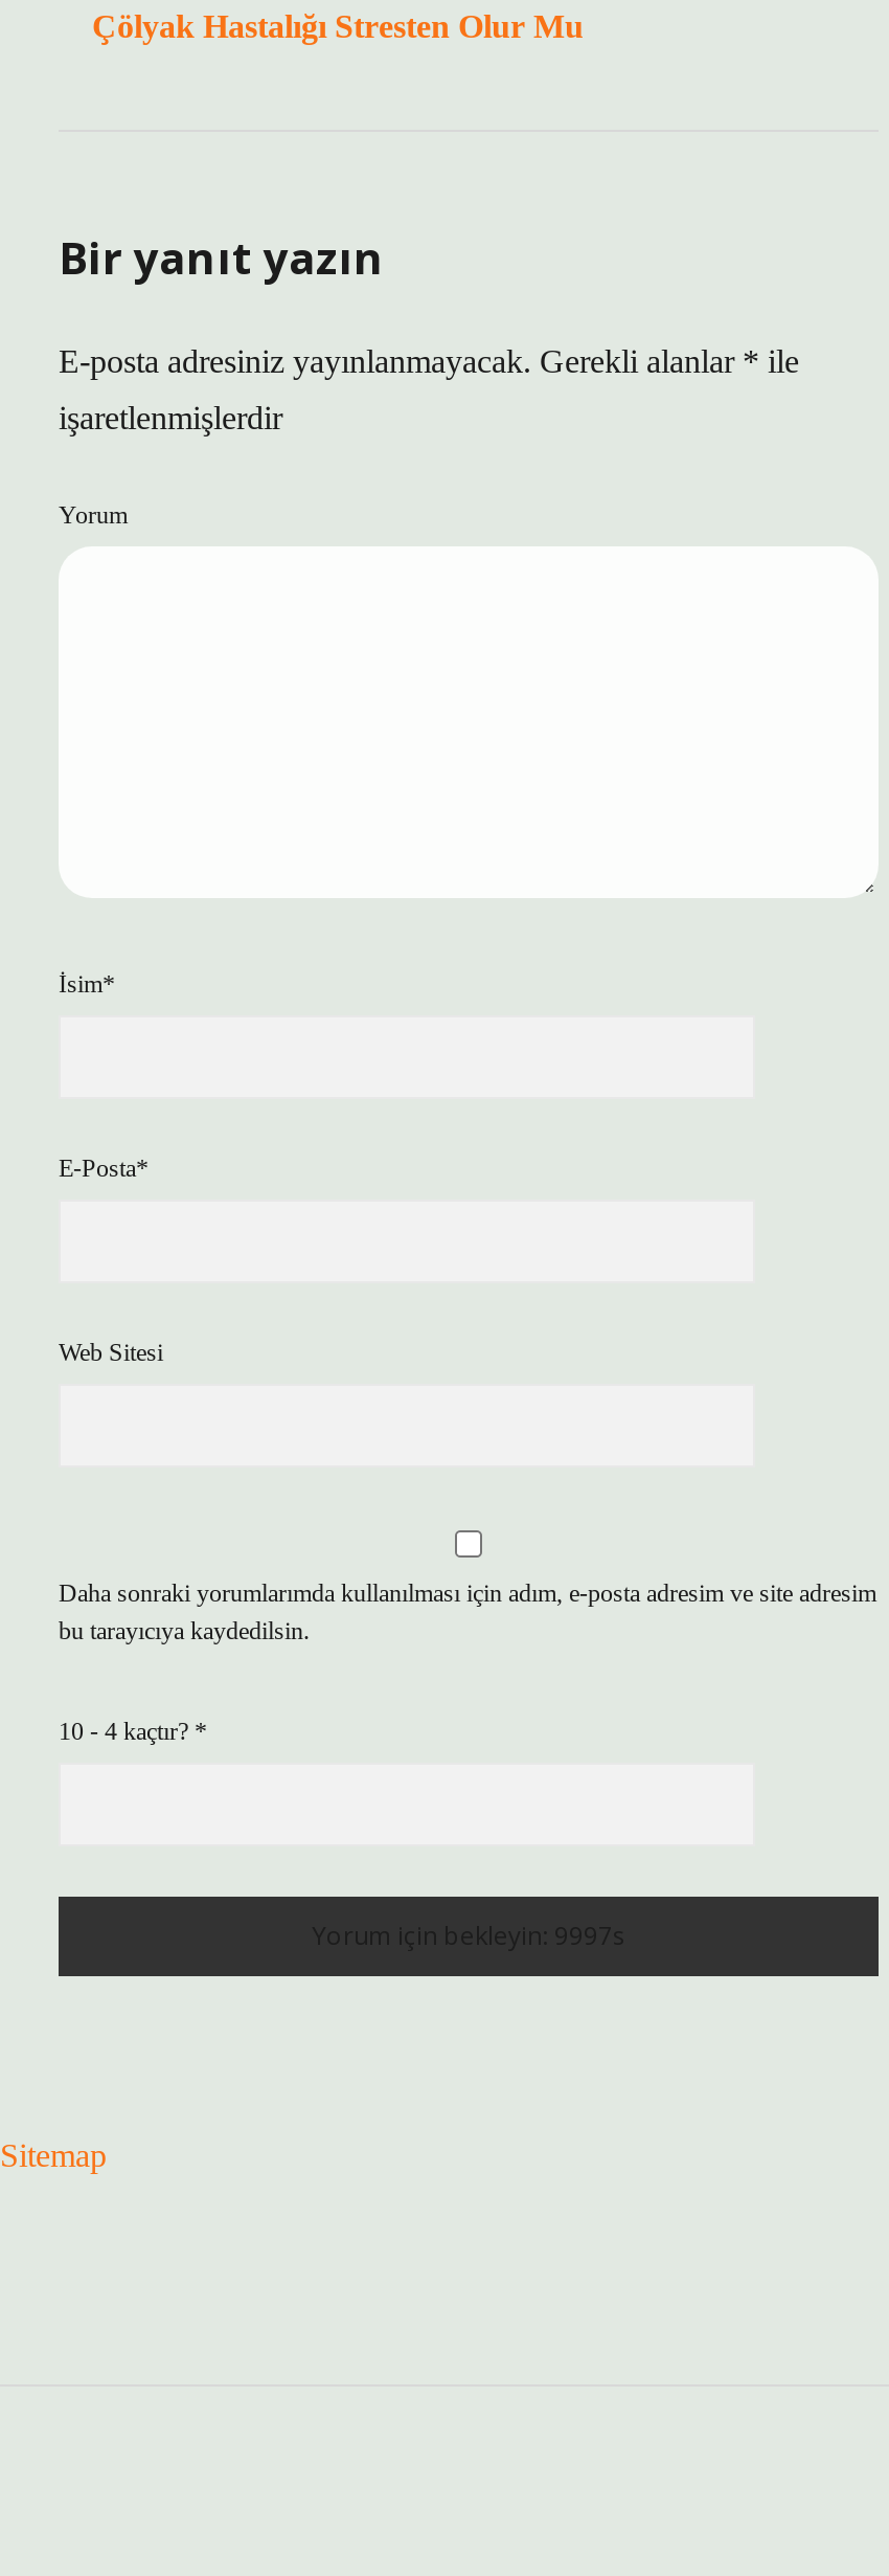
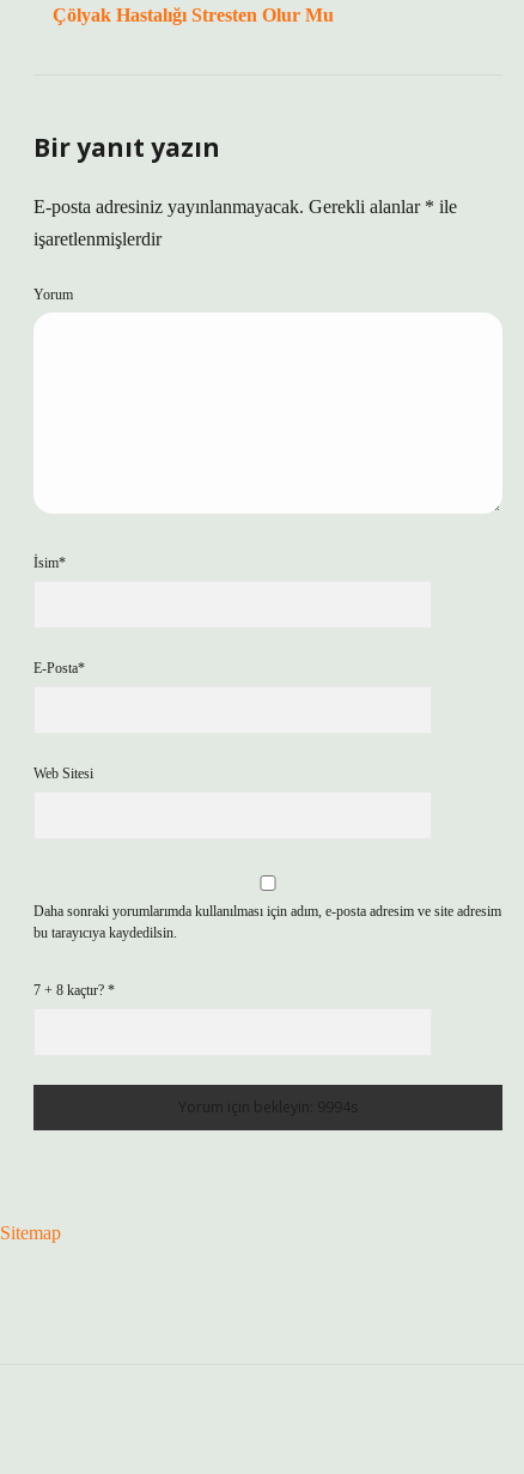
[59,1717,207,1746] 10 - 4 kaçtır? * -> [33,982,115,999] 7 + 8 kaçtır? *

